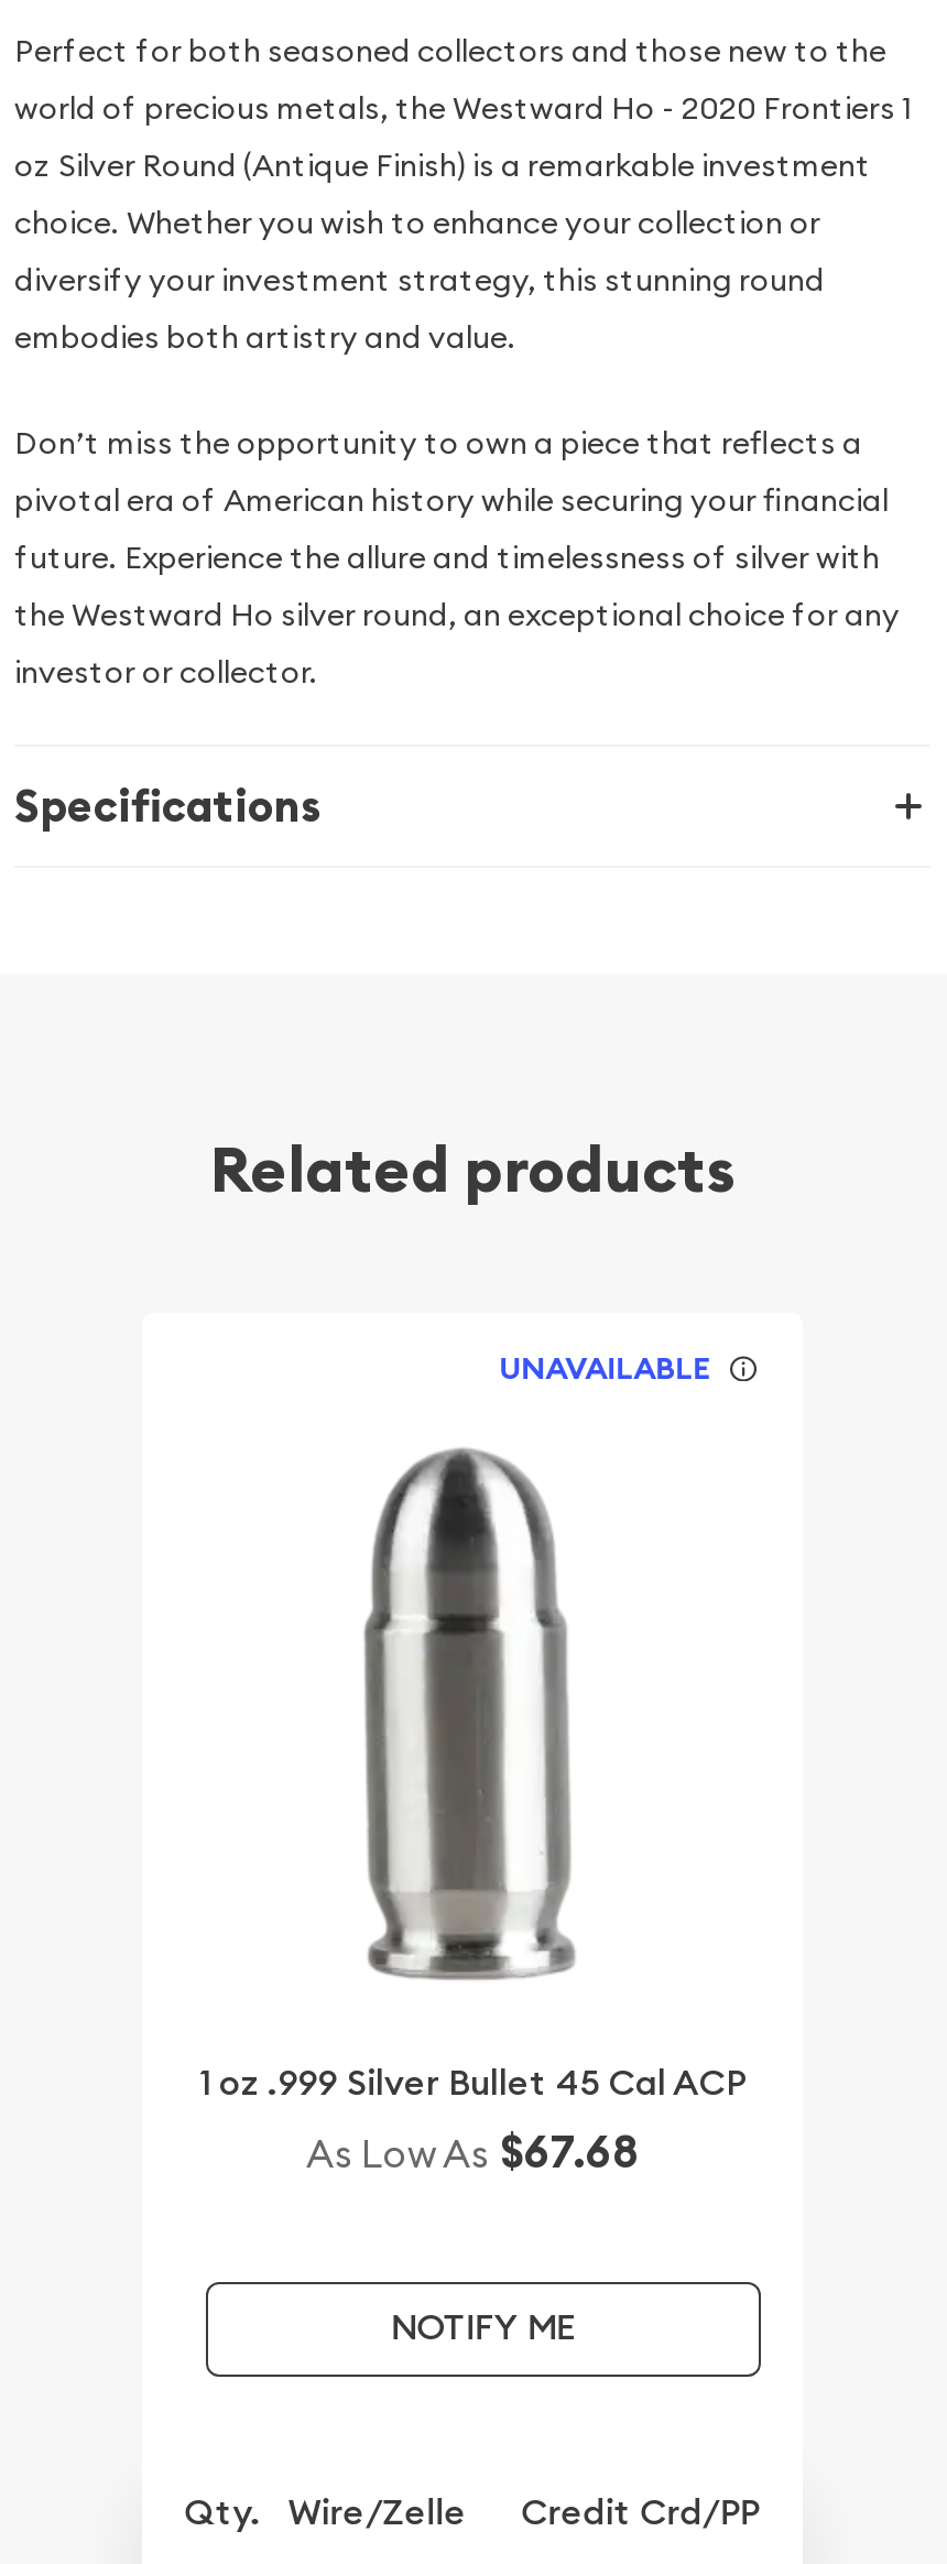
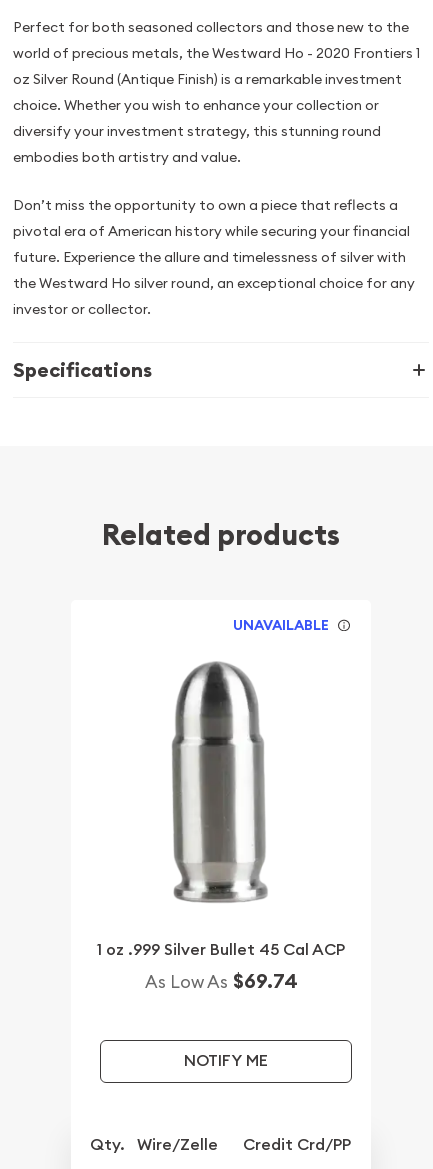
[306,2123,639,2181] As Low As $67.68 -> [144,968,297,994] As Low As $69.74

